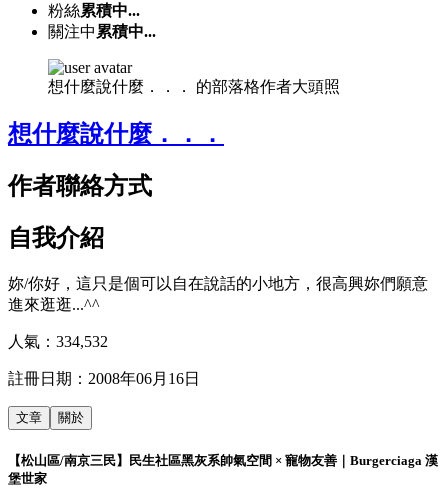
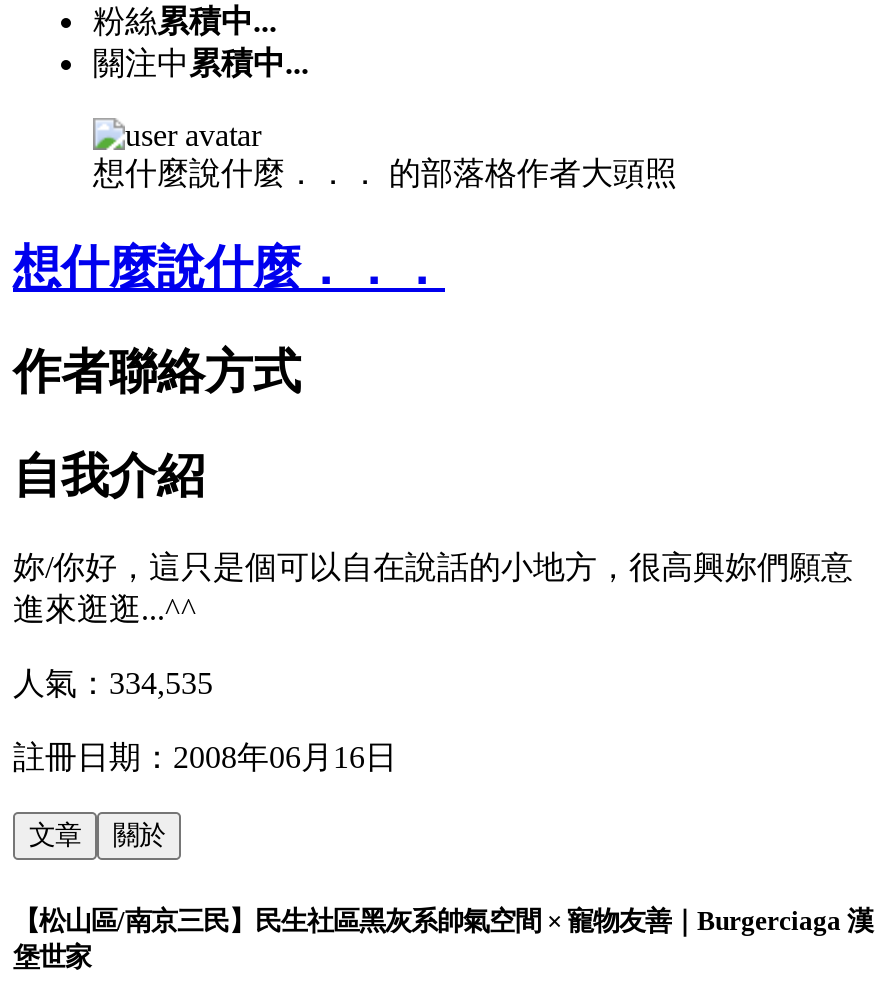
[8,333,108,350] 人氣：334,532 -> [13,666,213,700] 人氣：334,535

